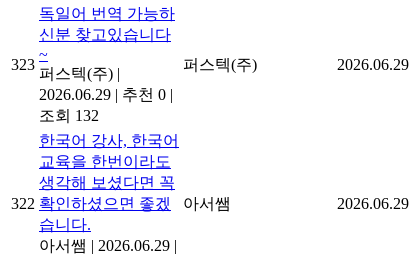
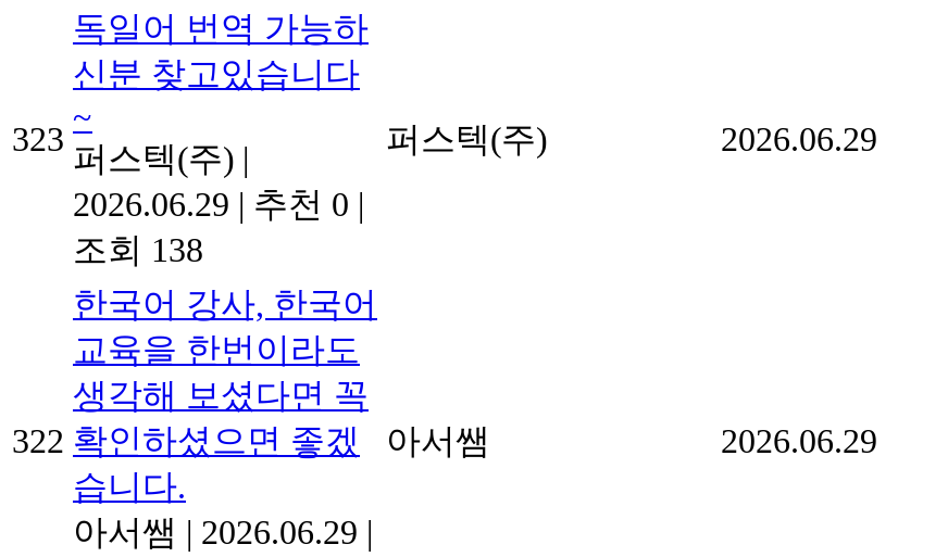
[39,107,99,124] 조회 132 -> [73,232,203,269] 조회 138

